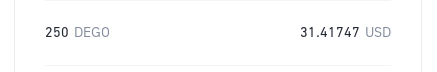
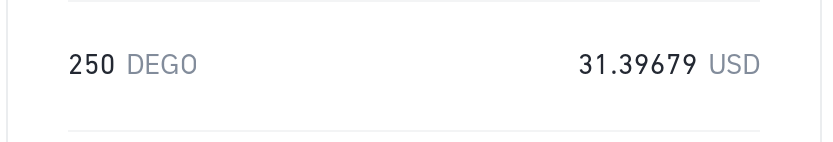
[300,26,391,40] 31.41747 USD -> [578,52,760,80] 31.39679 USD

